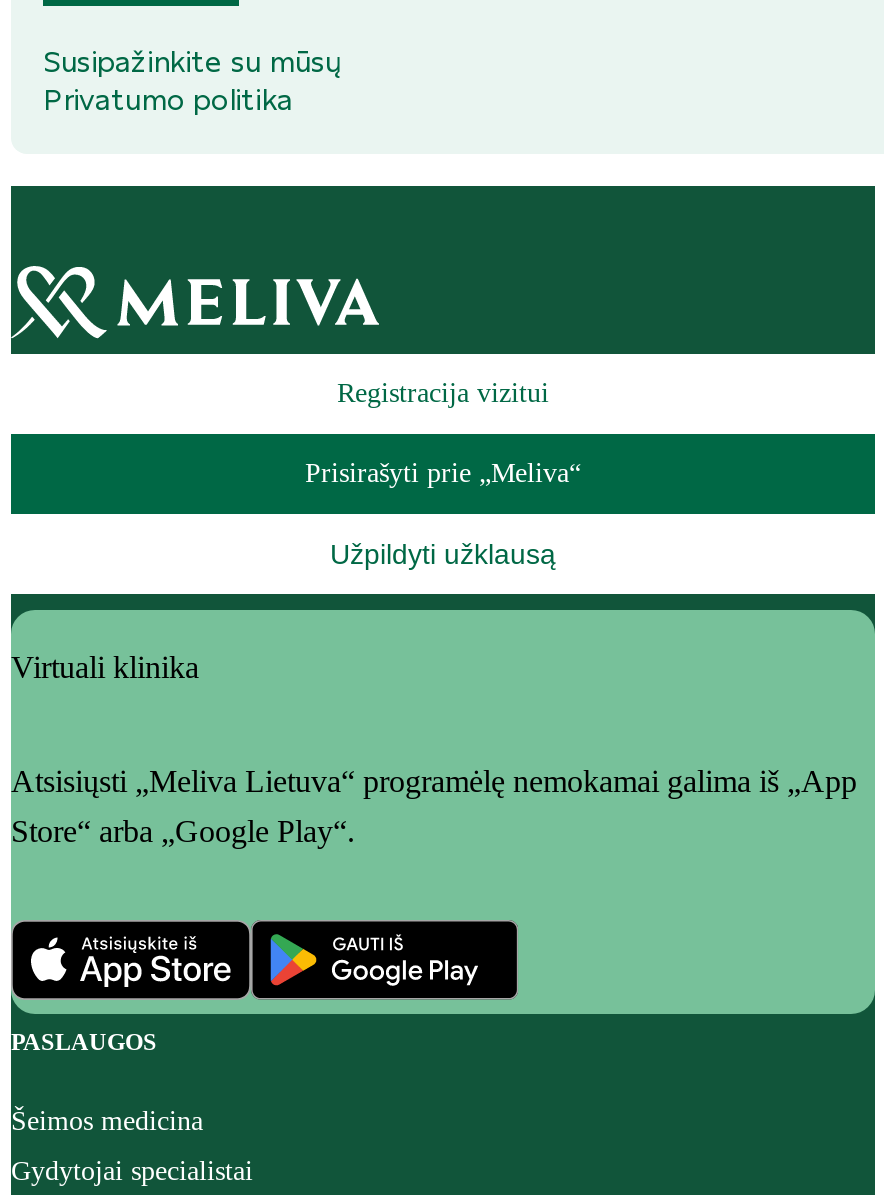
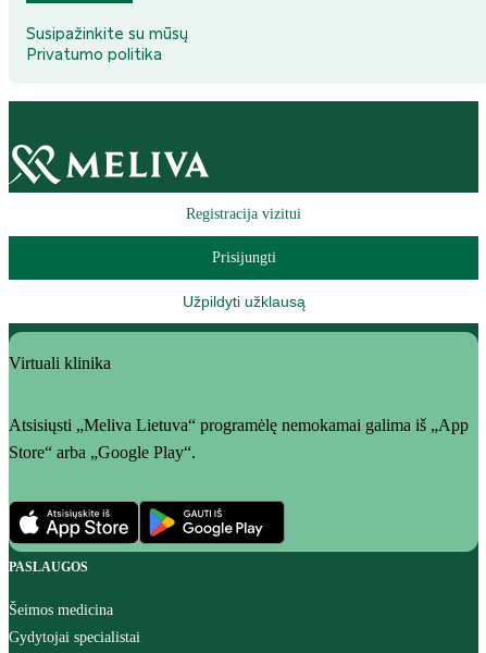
[305,458,581,488] Prisirašyti prie „Meliva“ -> [211,249,276,266] Prisijungti

